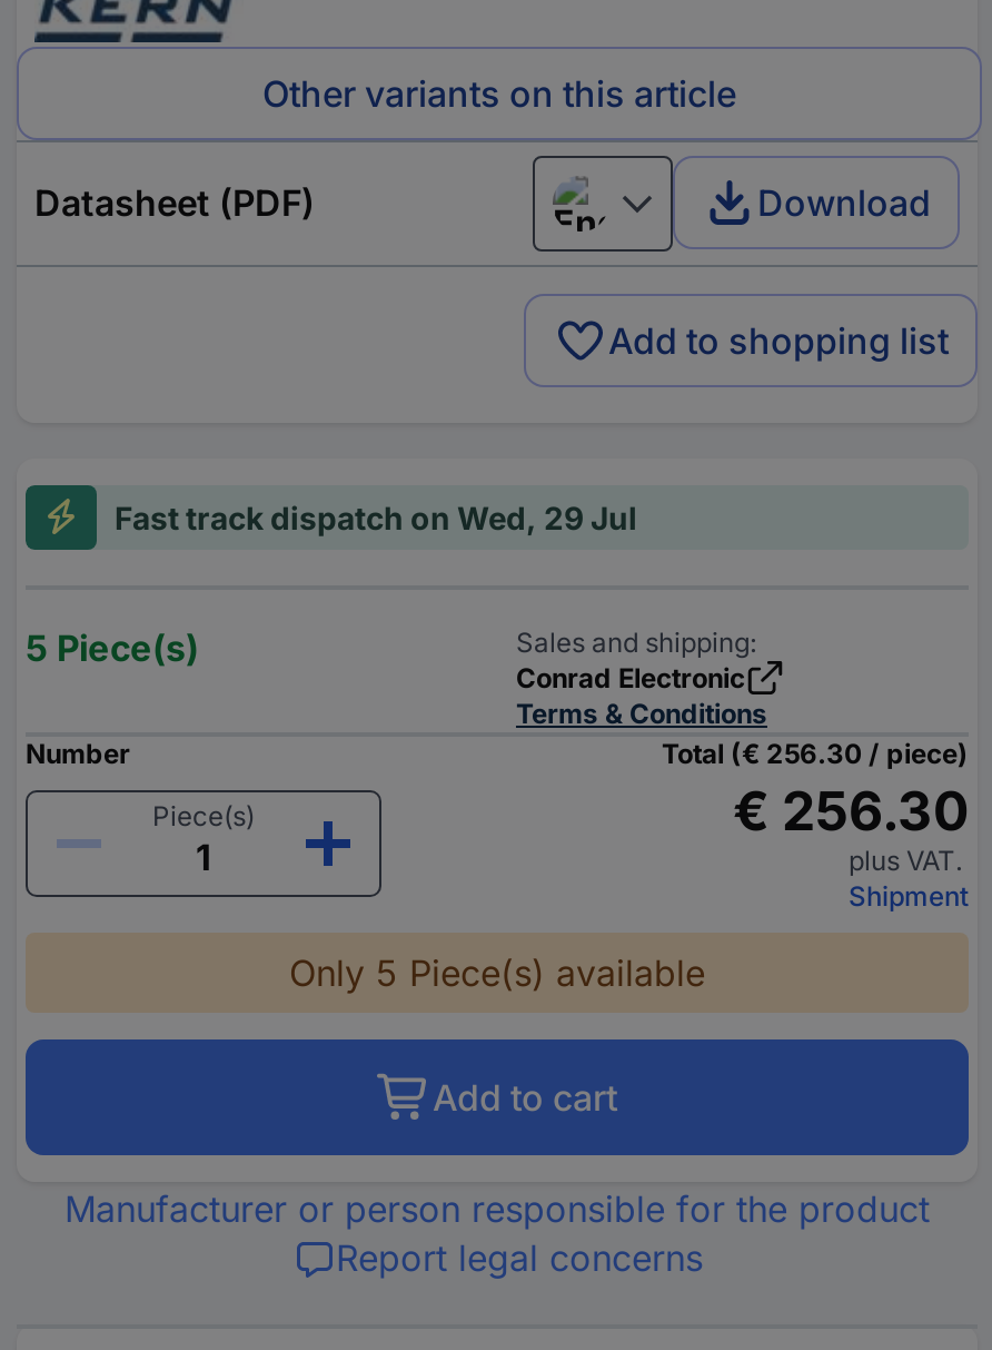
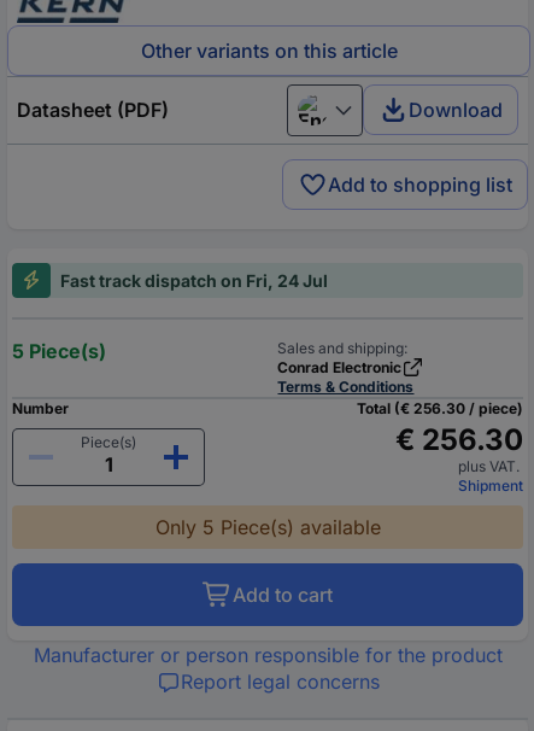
[115,497,637,535] Fast track dispatch on Wed, 29 Jul -> [60,270,328,290] Fast track dispatch on Fri, 24 Jul

